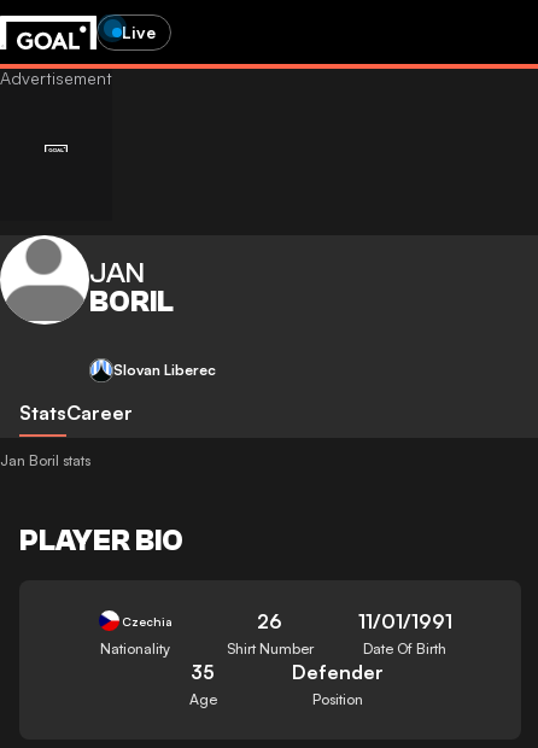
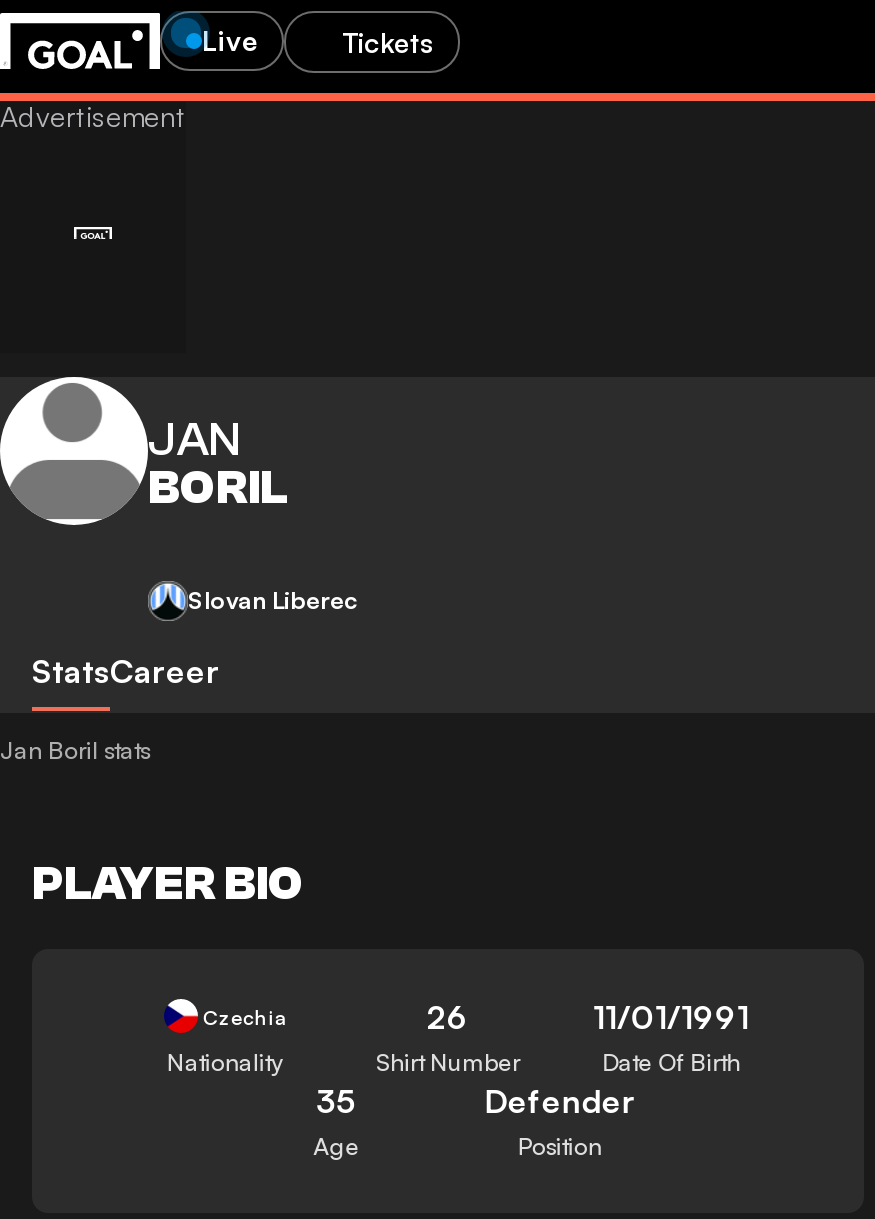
none -> [342,24,434,58] Tickets

